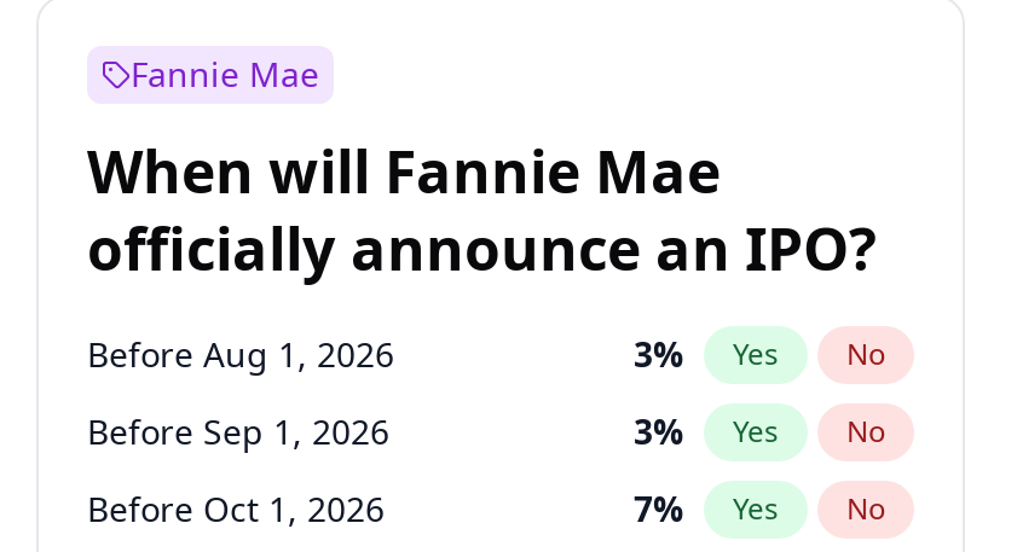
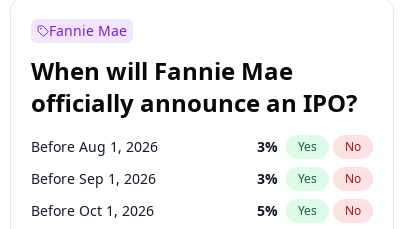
[634,486,885,531] 7% Yes No -> [257,201,361,220] 5% Yes No

